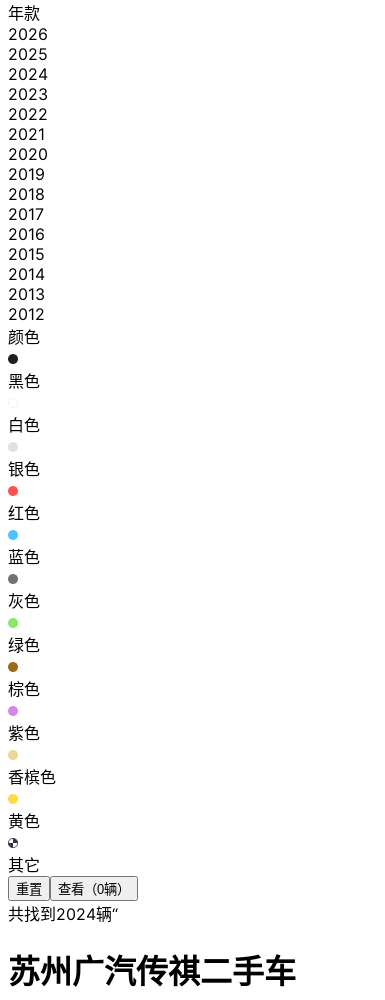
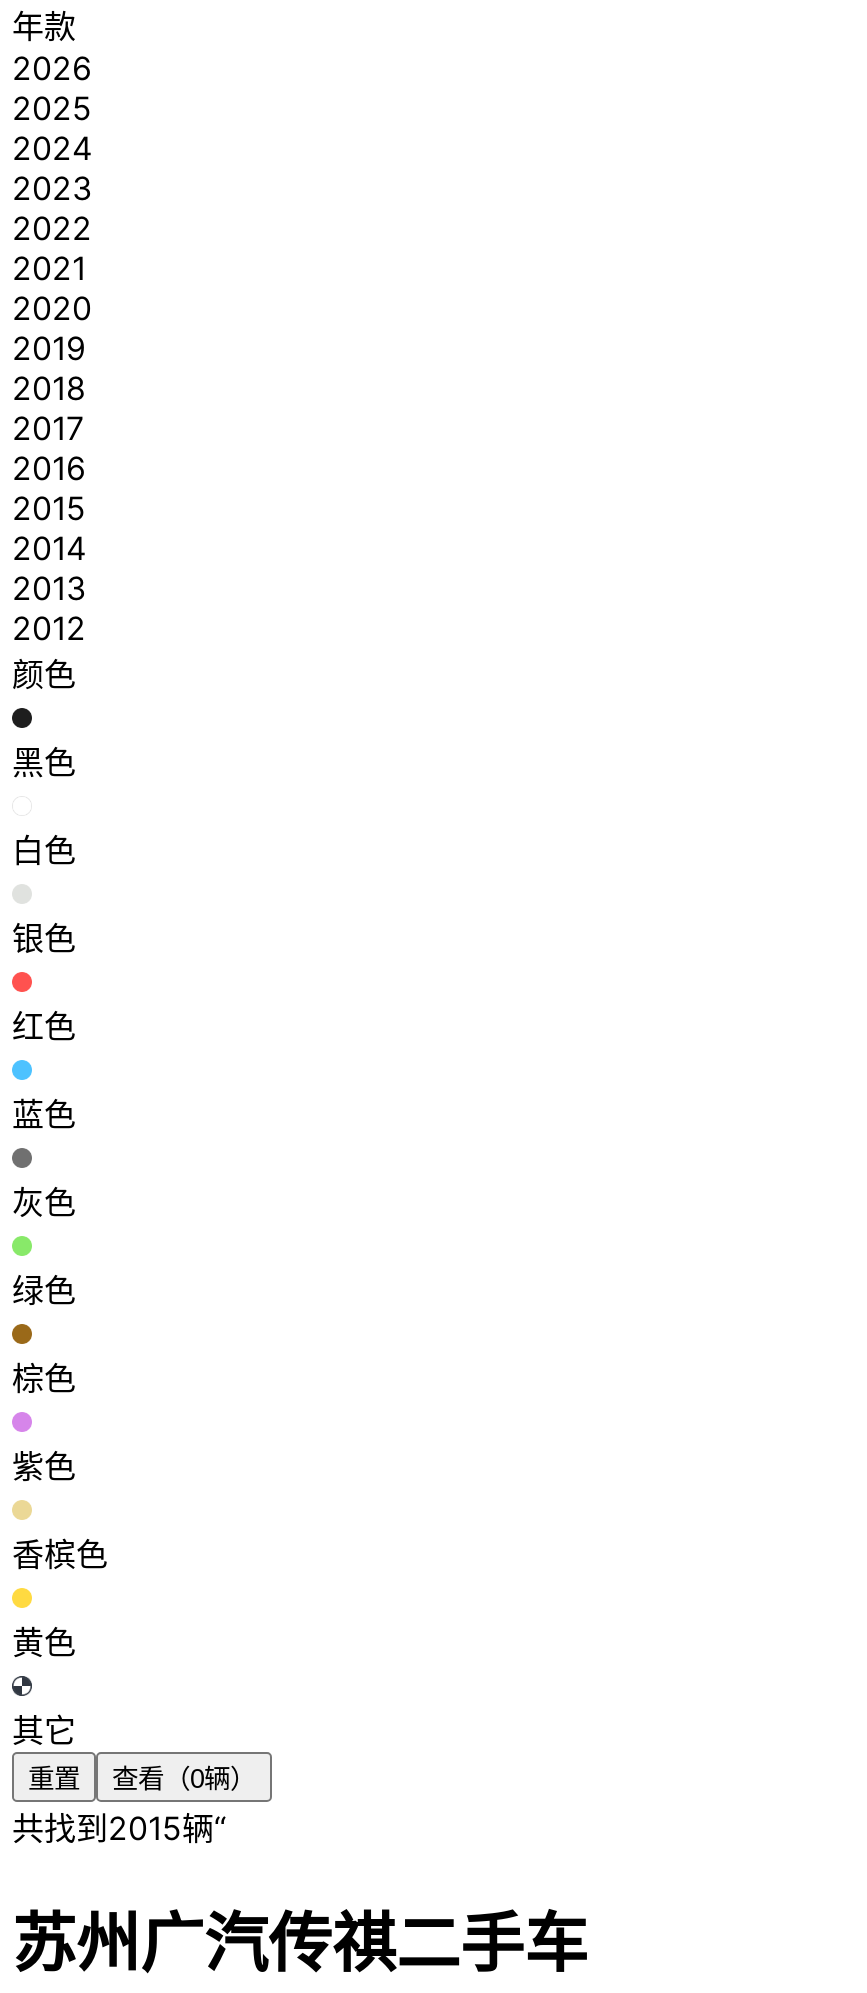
[8,904,118,924] 共找到2024辆“ -> [12,1808,226,1848] 共找到2015辆“

